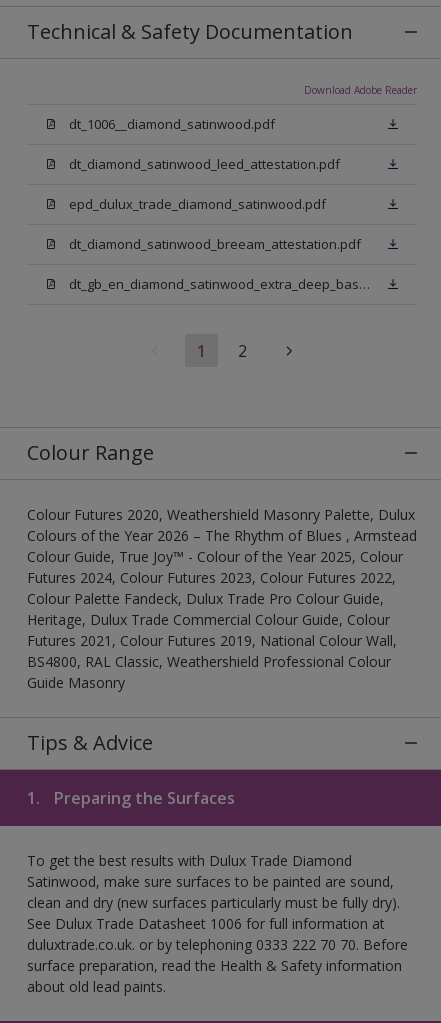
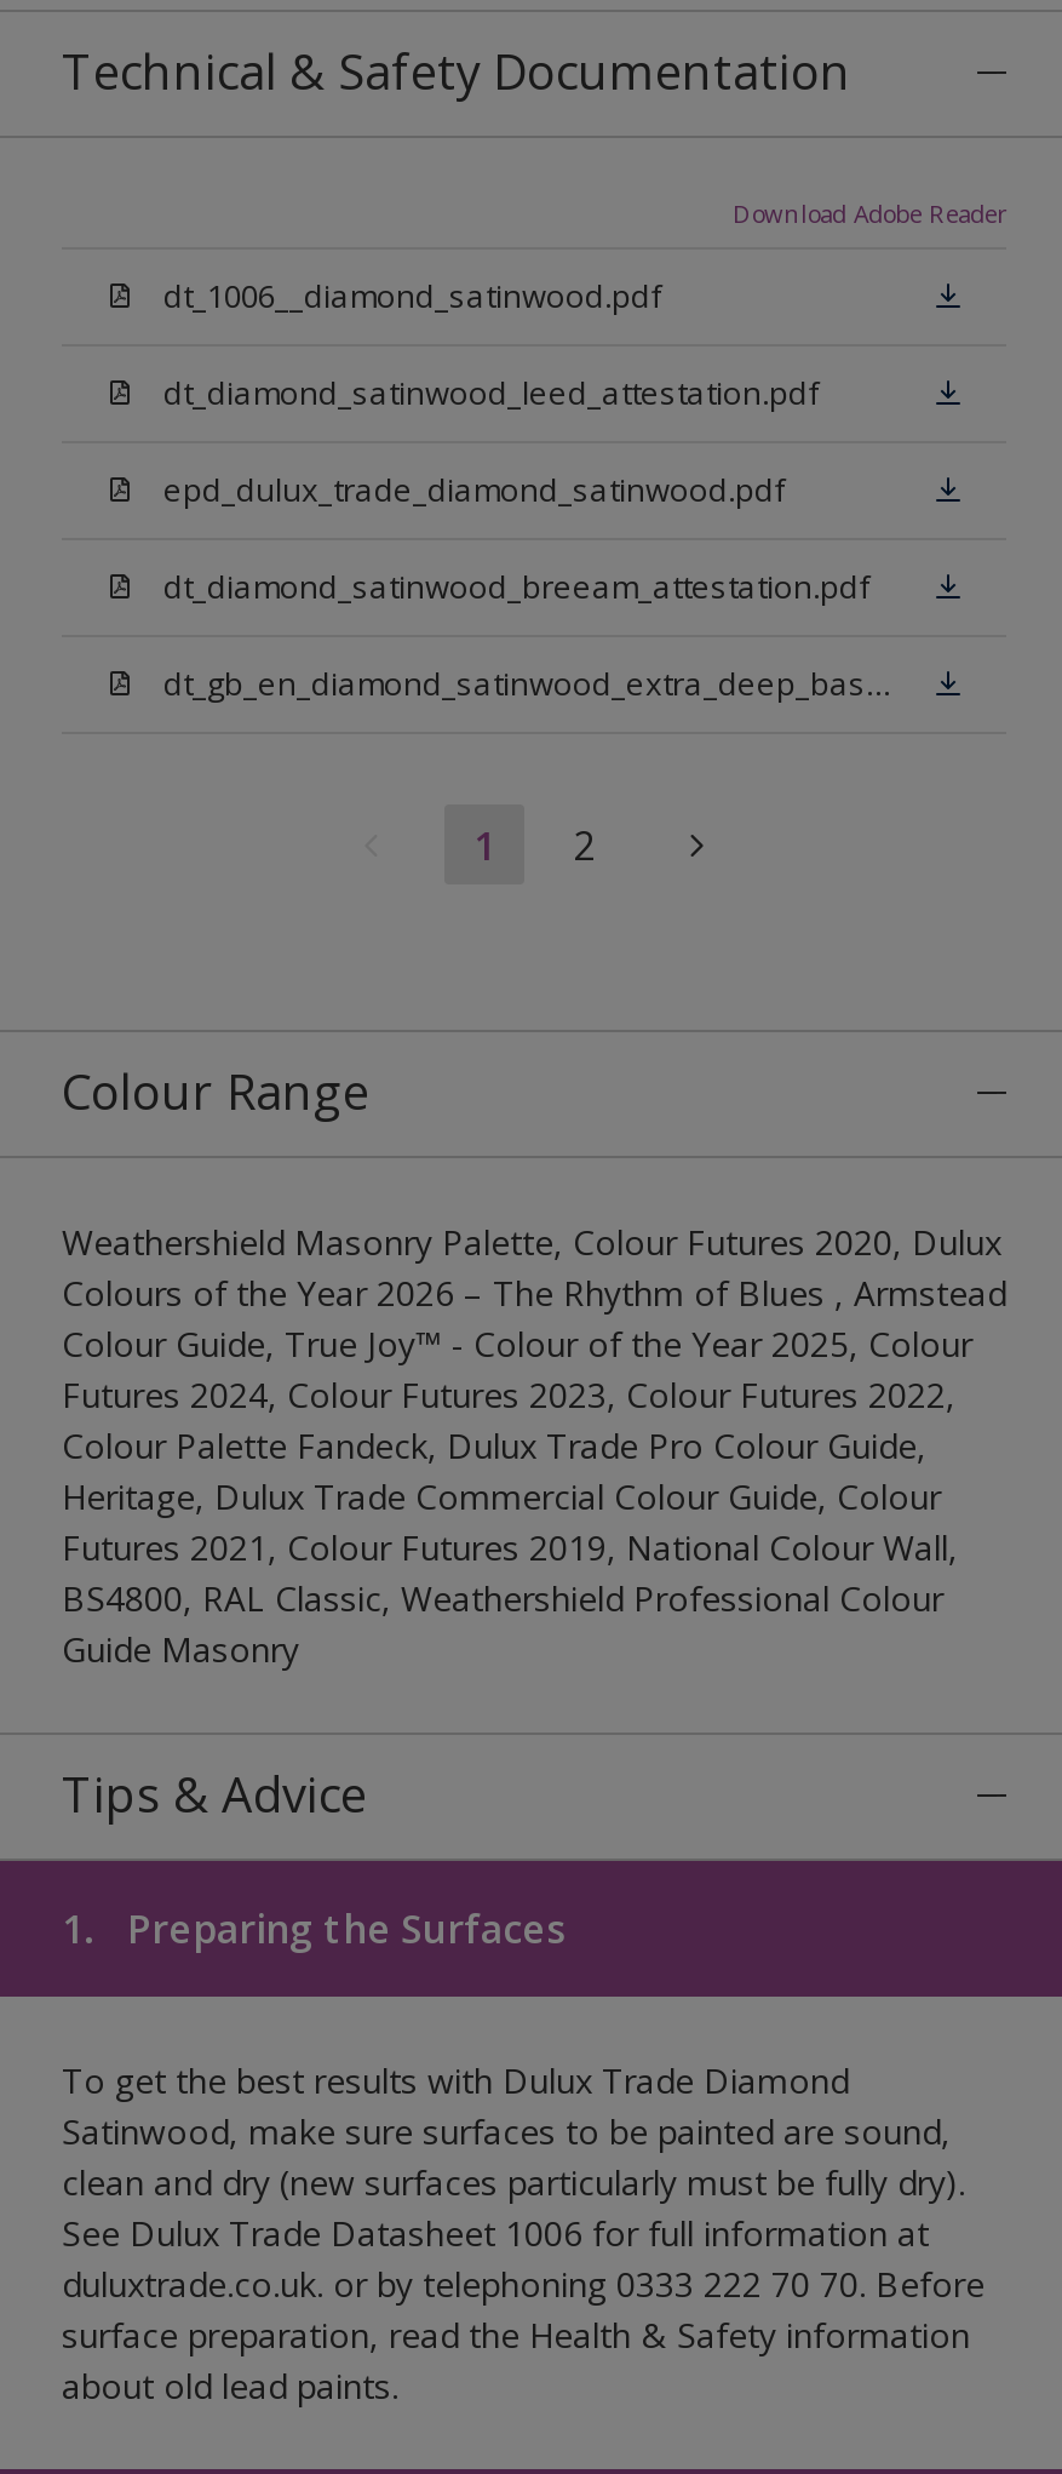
[27,505,415,524] Colour Futures 2020, Weathershield Masonry Palette, Dulux -> [62,1218,1001,1264] Weathershield Masonry Palette, Colour Futures 2020, Dulux

